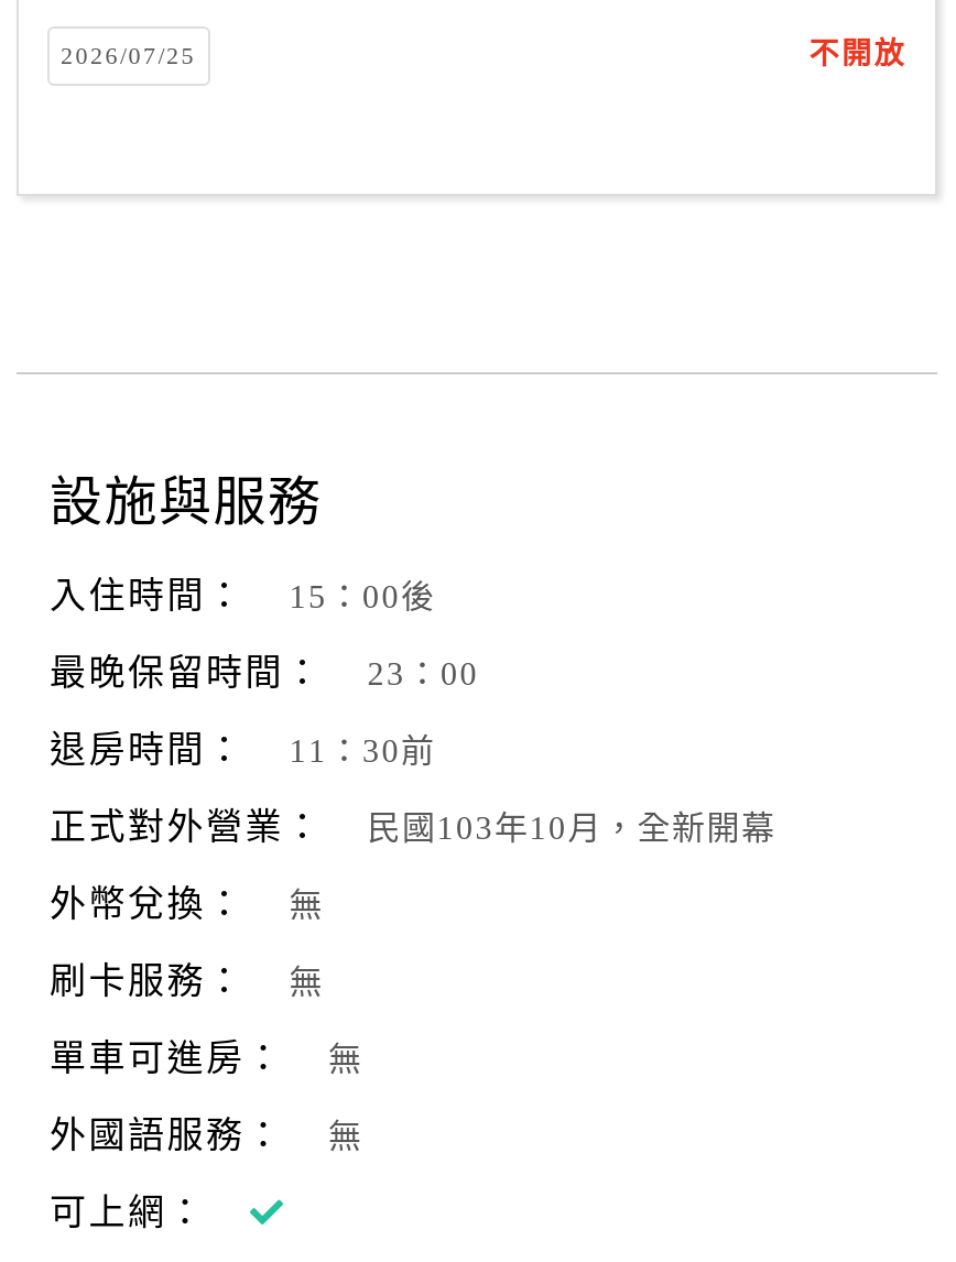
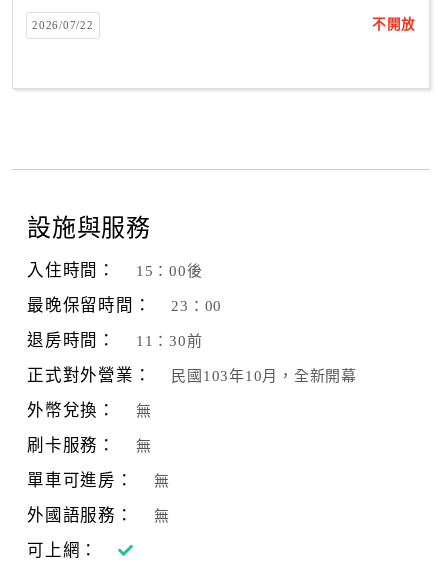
[61,42,196,68] 2026/07/25 -> [32,19,93,31] 2026/07/22

